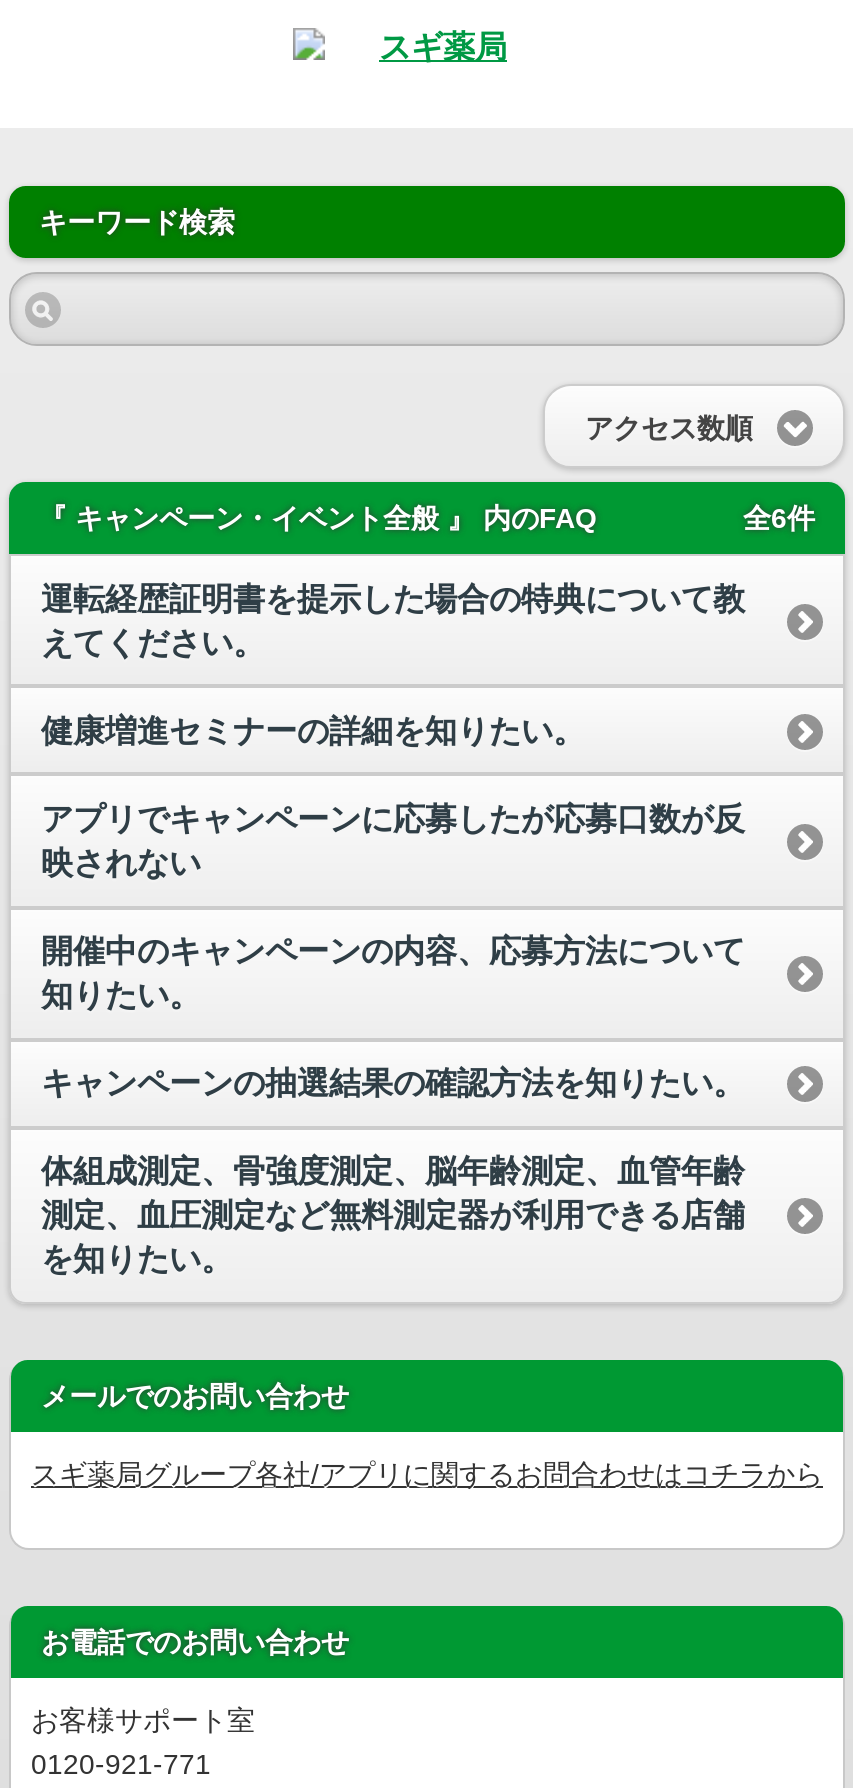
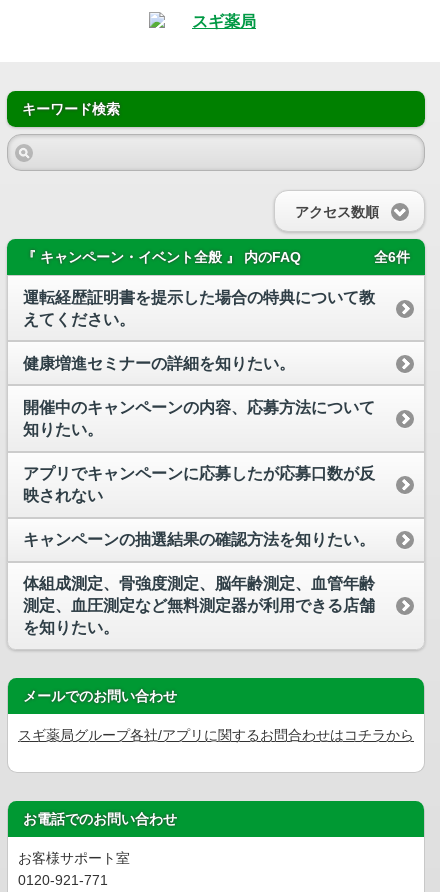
moved [41,802,745,880] -> [23,465,375,504]: アプリでキャンペーンに応募したが応募口数が反 | 映されない
moved [41,934,745,1012] -> [23,399,375,438]: 開催中のキャンペーンの内容、応募方法について | 知りたい。

